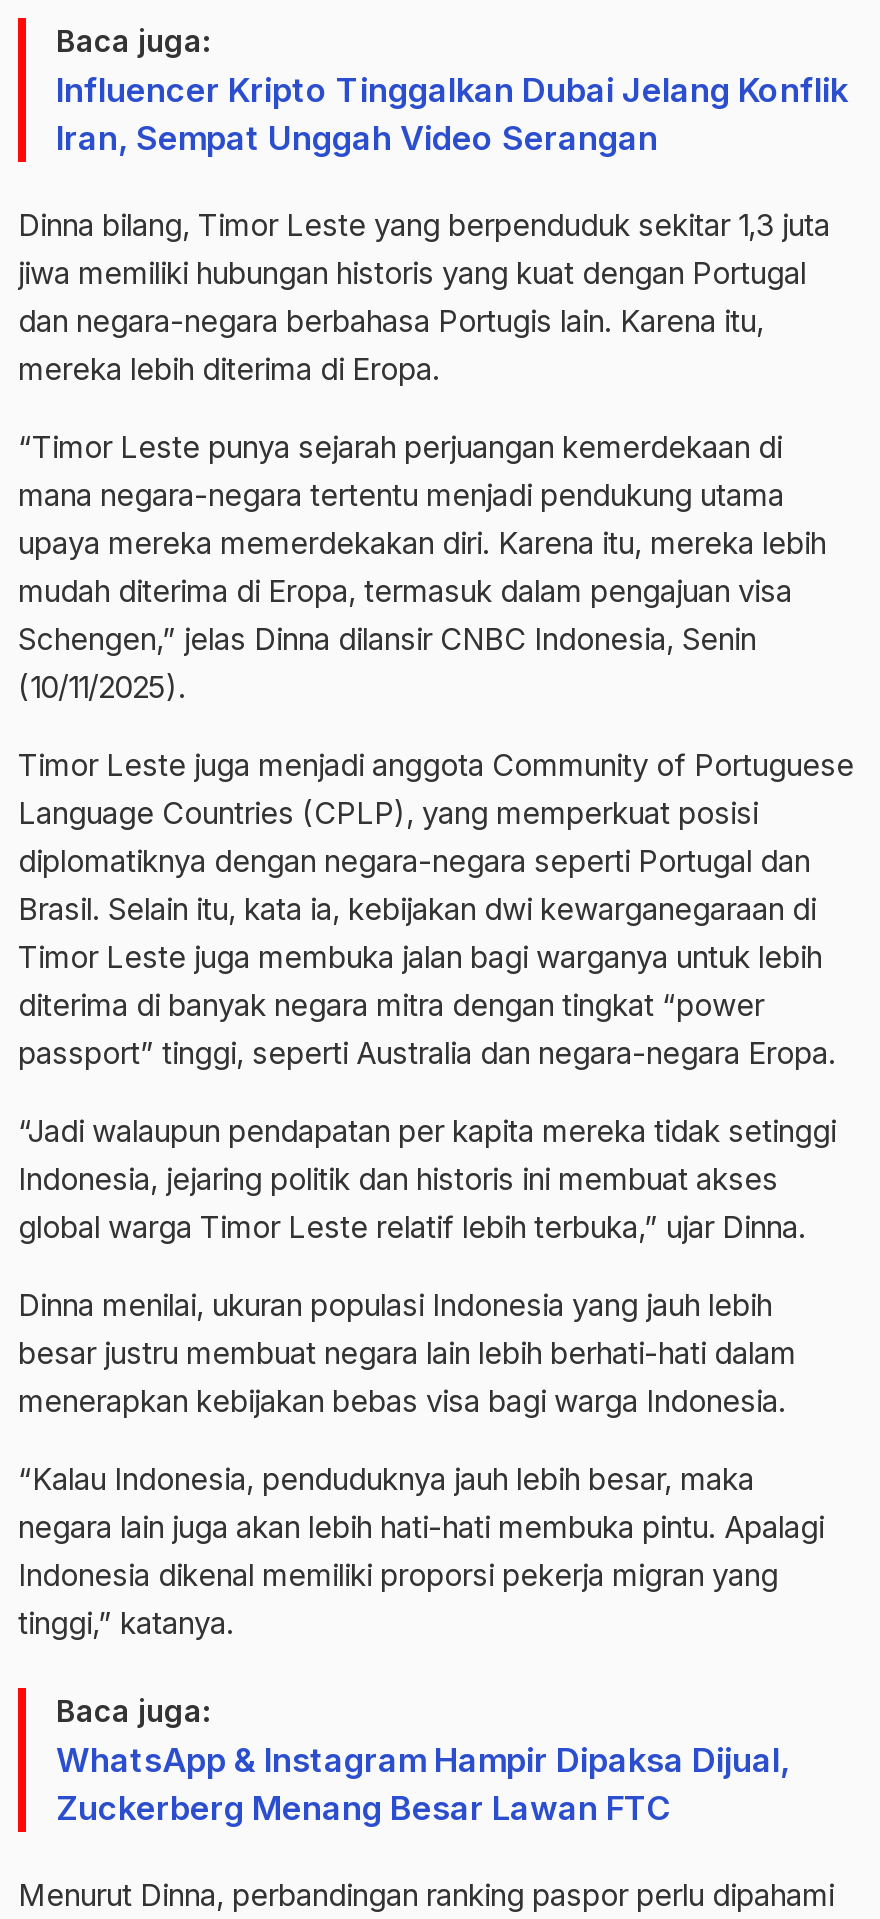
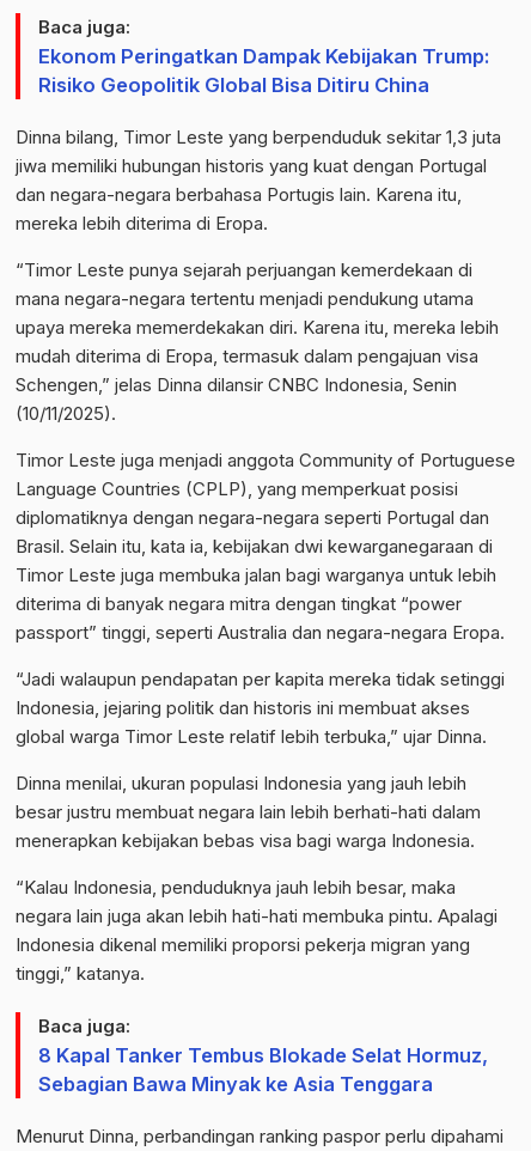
[56,69,848,157] Influencer Kripto Tinggalkan Dubai Jelang Konflik | Iran, Sempat Unggah Video Serangan -> [38,45,489,97] Ekonom Peringatkan Dampak Kebijakan Trump: | Risiko Geopolitik Global Bisa Ditiru China
[56,1739,790,1827] WhatsApp & Instagram Hampir Dipaksa Dijual, | Zuckerberg Menang Besar Lawan FTC -> [38,1044,488,1096] 8 Kapal Tanker Tembus Blokade Selat Hormuz, | Sebagian Bawa Minyak ke Asia Tenggara

